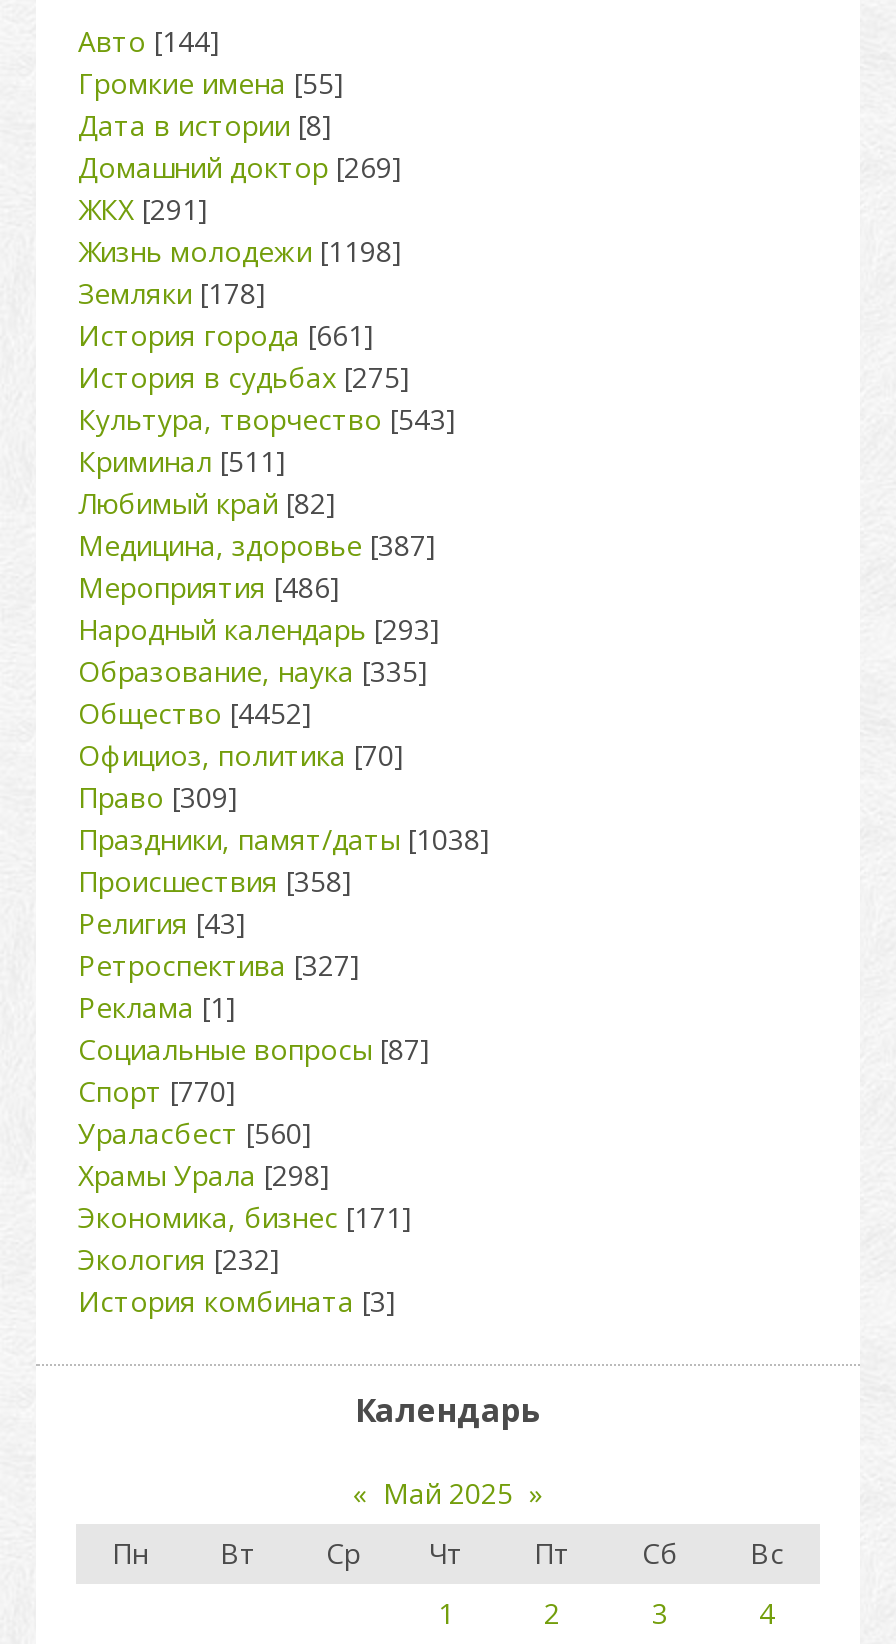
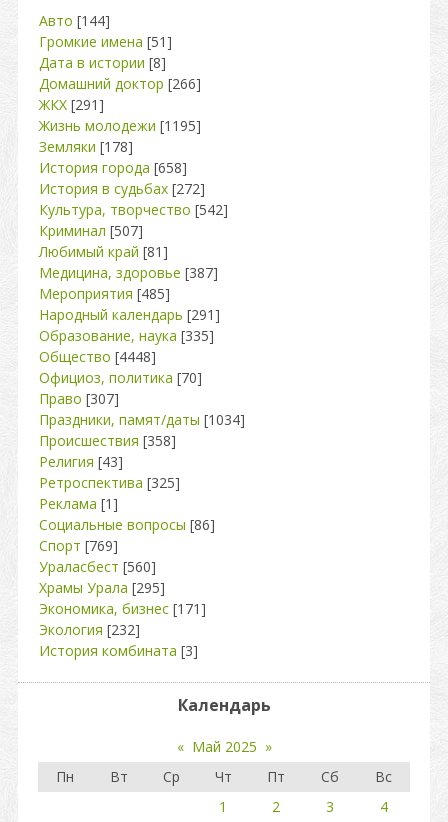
[78,64,344,102] Громкие имена [55] -> [39,32,172,51] Громкие имена [51]
[78,148,402,186] Домашний доктор [269] -> [39,74,201,93] Домашний доктор [266]
[78,232,402,270] Жизнь молодежи [1198] -> [39,116,201,135] Жизнь молодежи [1195]
[78,316,374,354] История города [661] -> [39,158,187,177] История города [658]
[78,358,410,396] История в судьбах [275] -> [39,179,205,198] История в судьбах [272]
[78,400,456,438] Культура, творчество [543] -> [39,200,228,219] Культура, творчество [542]
[78,442,286,480] Криминал [511] -> [39,221,143,240] Криминал [507]
[78,484,336,522] Любимый край [82] -> [39,242,168,261] Любимый край [81]
[78,568,340,606] Мероприятия [486] -> [39,284,170,303] Мероприятия [485]
[78,610,440,648] Народный календарь [293] -> [39,305,220,324] Народный календарь [291]
[78,694,312,732] Общество [4452] -> [39,347,156,366] Общество [4448]
[78,778,238,816] Право [309] -> [39,389,119,408] Право [307]
[78,820,490,858] Праздники, памят/даты [1038] -> [39,410,245,429] Праздники, памят/даты [1034]
[78,946,360,984] Ретроспектива [327] -> [39,473,180,492] Ретроспектива [325]
[78,1030,430,1068] Социальные вопросы [87] -> [39,515,215,534] Социальные вопросы [86]
[78,1072,236,1110] Спорт [770] -> [39,536,118,555] Спорт [769]
[78,1156,330,1194] Храмы Урала [298] -> [39,578,165,597] Храмы Урала [295]

